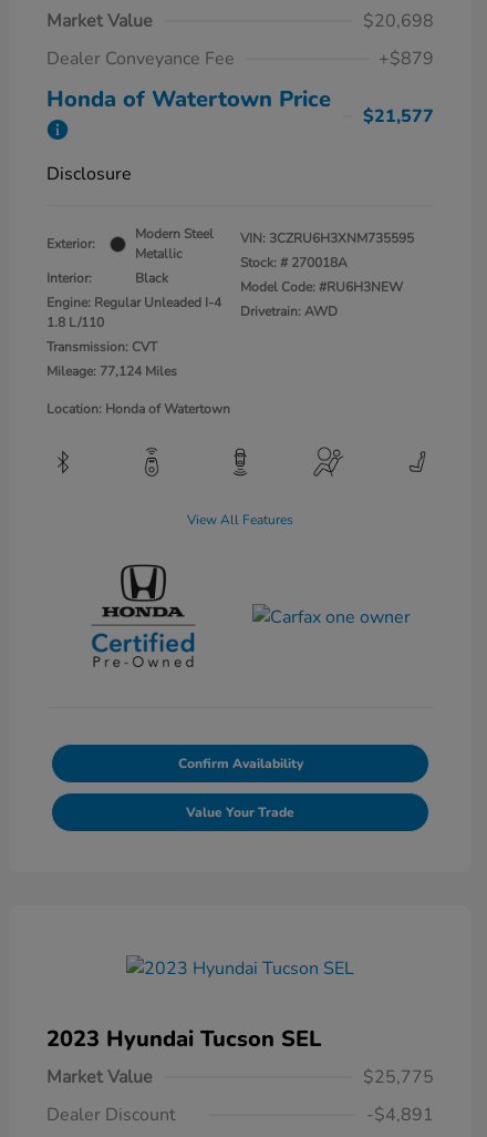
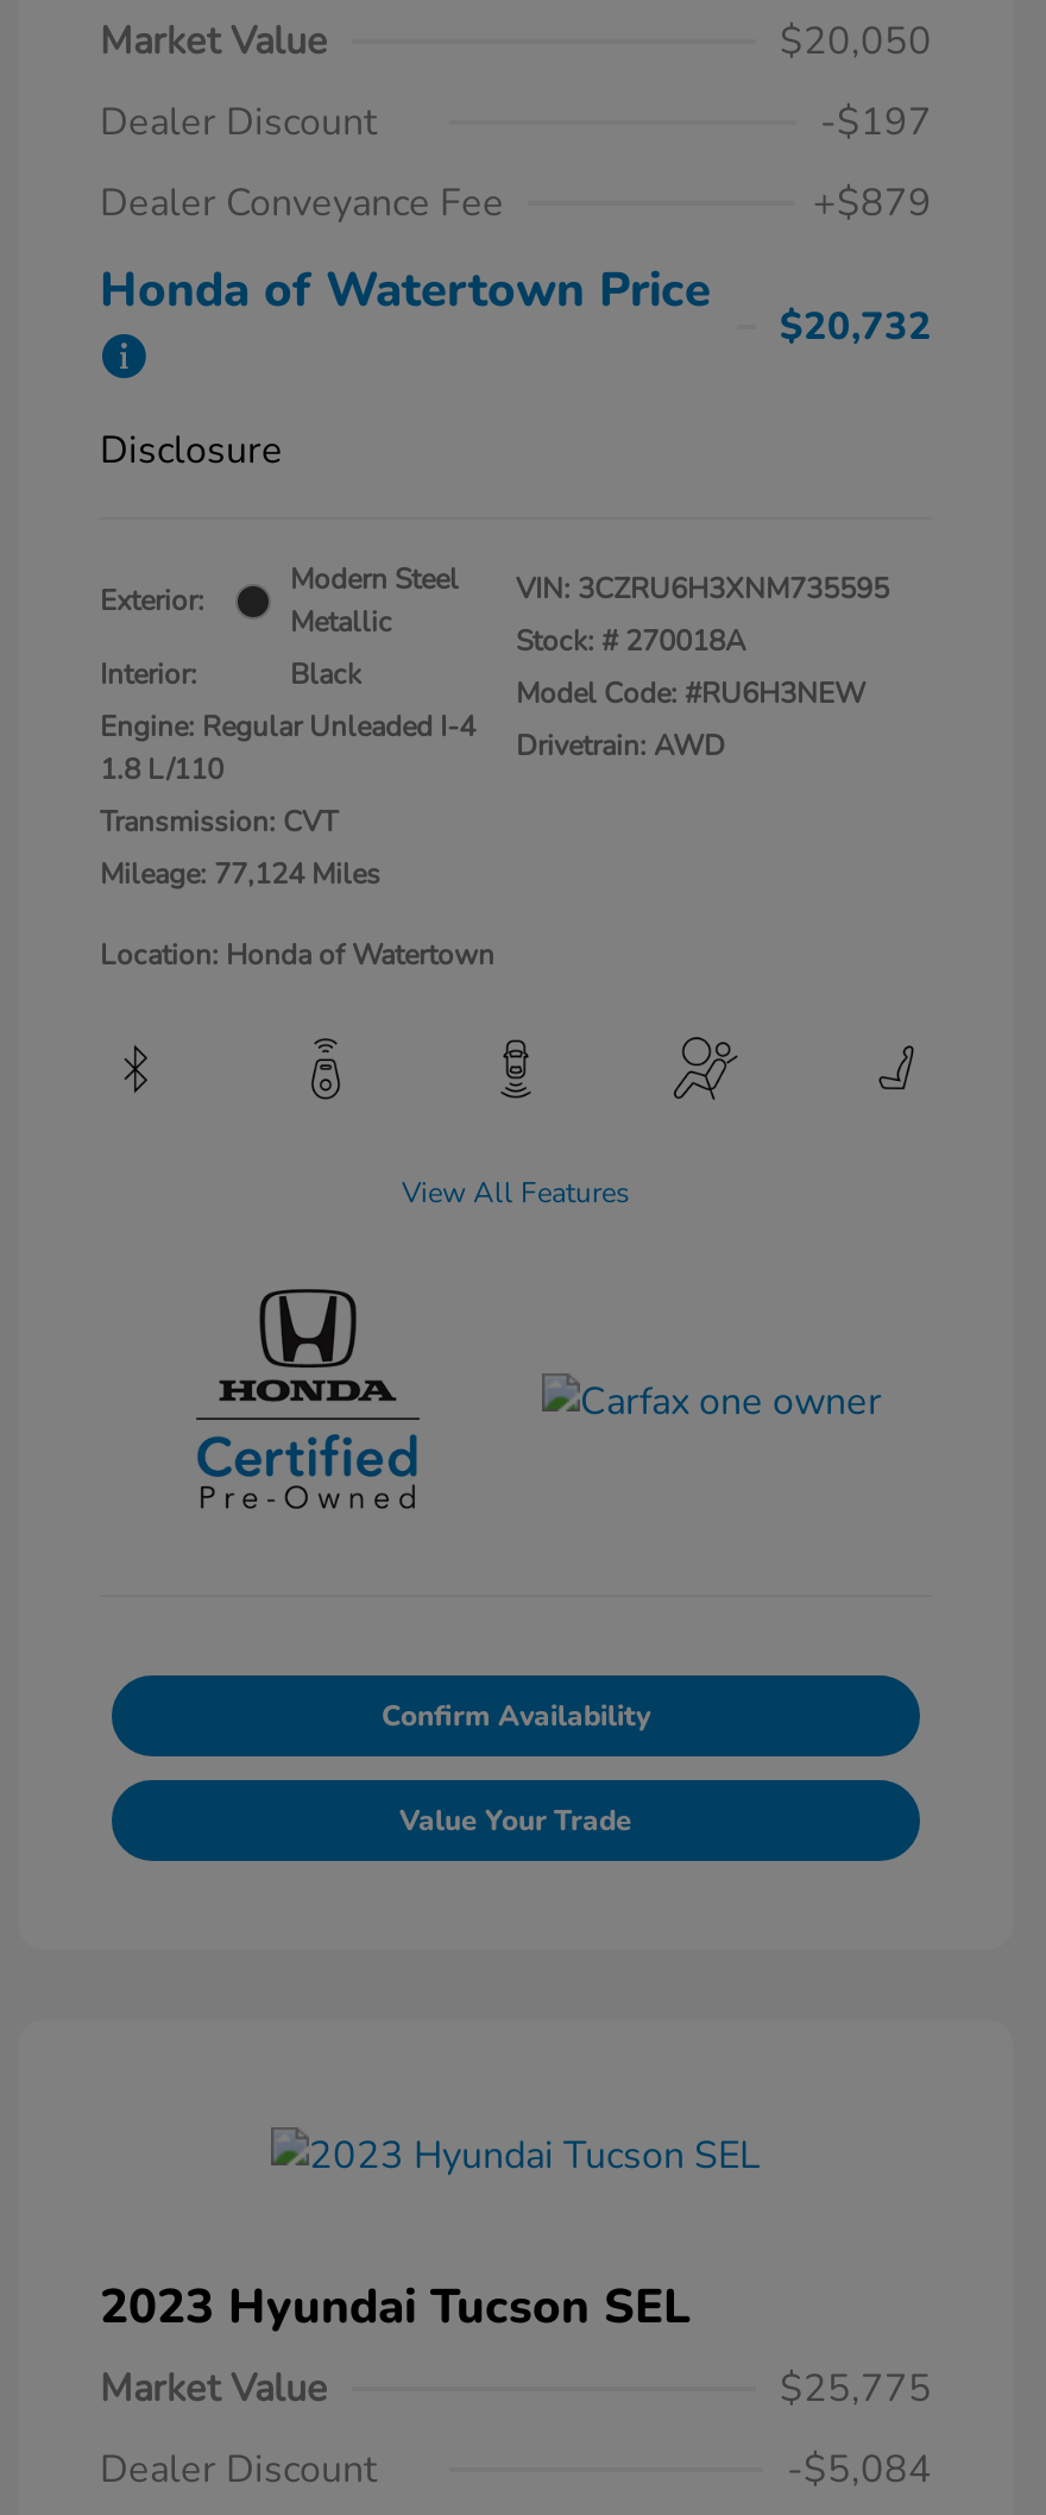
[363,9,434,33] $20,698 -> [100,15,932,149] $20,050 | Dealer Discount | -$197
[363,104,434,129] $21,577 -> [780,301,932,353] $20,732
[366,1102,434,1127] -$4,891 -> [787,2443,932,2495] -$5,084

